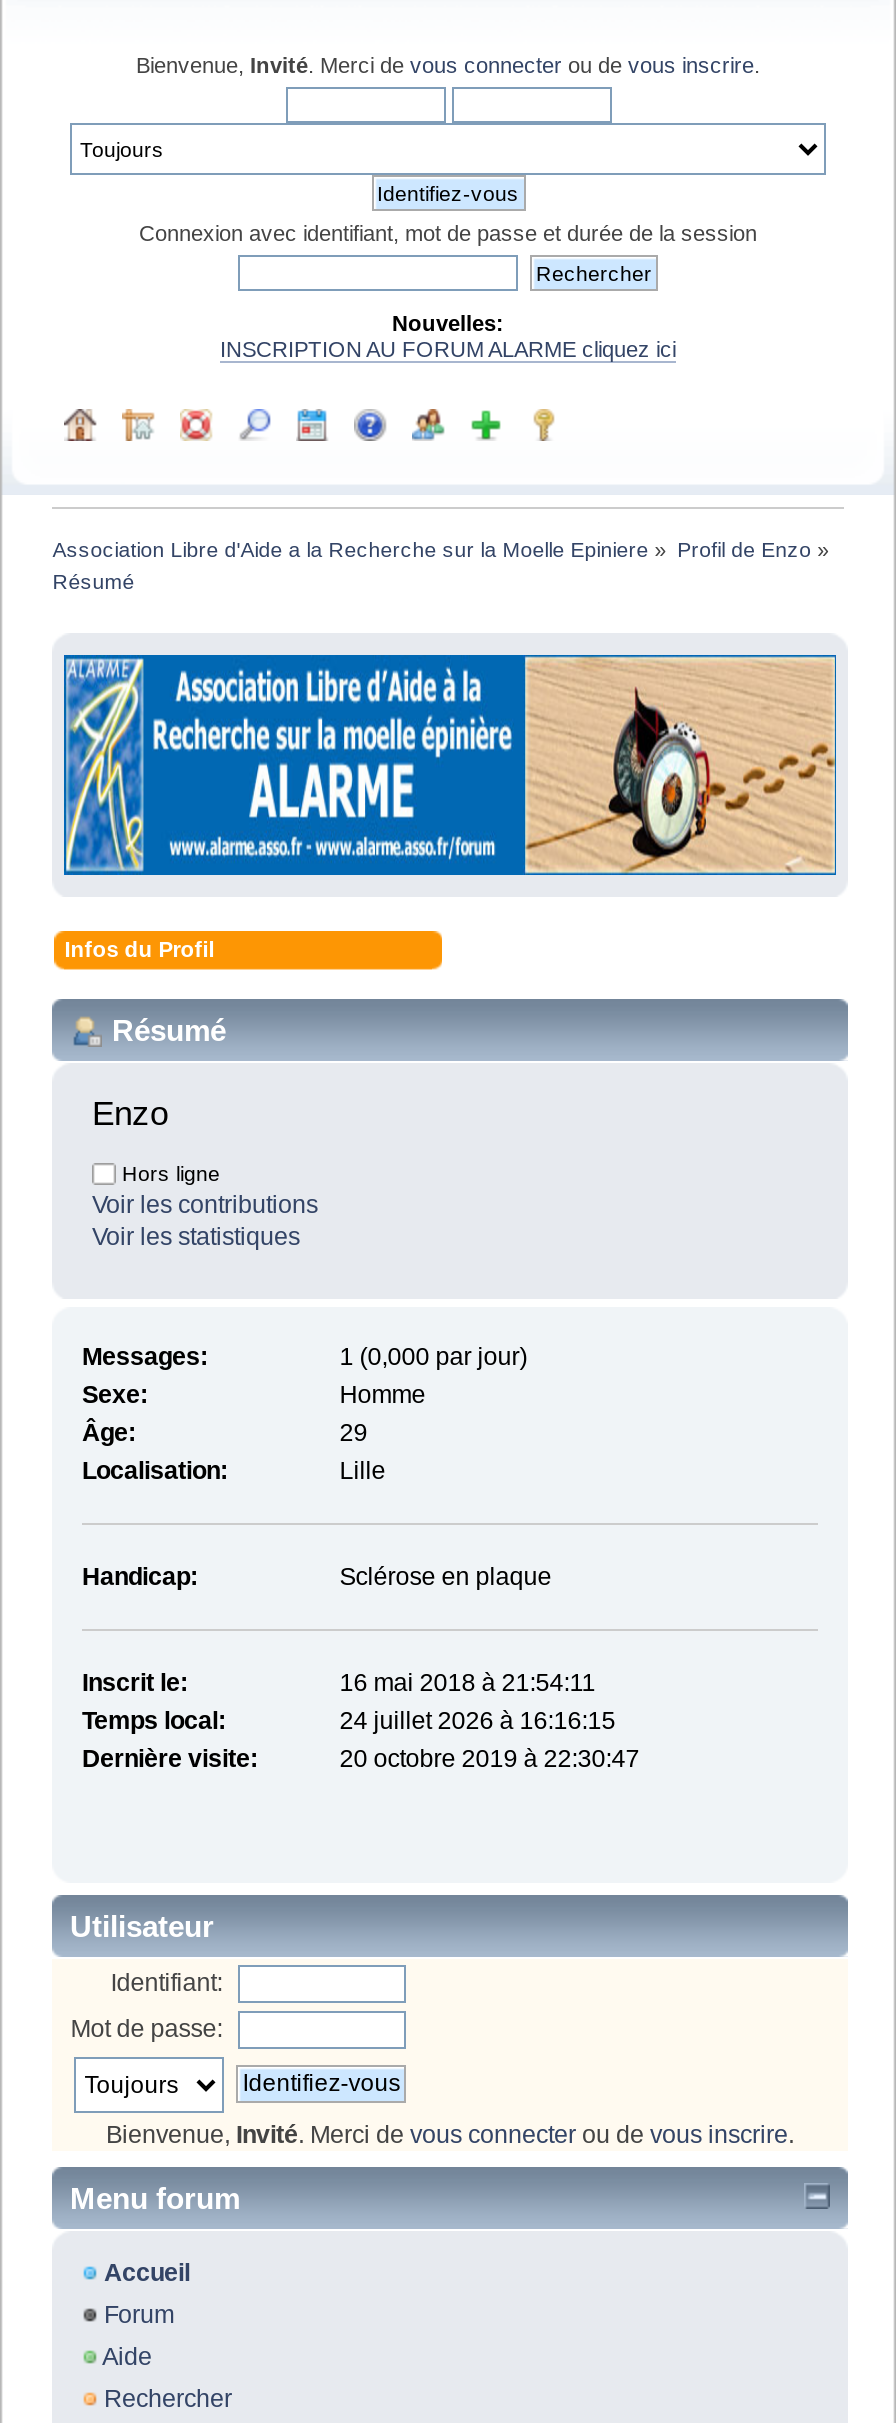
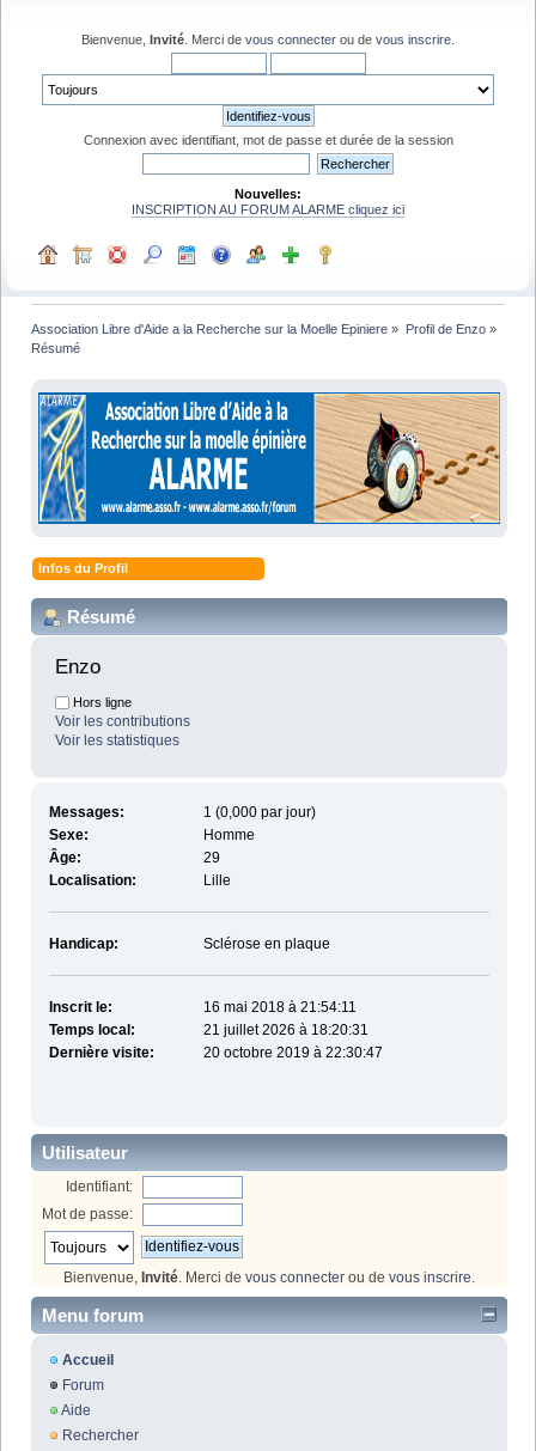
[340,1708,616,1736] 24 juillet 2026 à 16:16:15 -> [203,1022,368,1039] 21 juillet 2026 à 18:20:31

